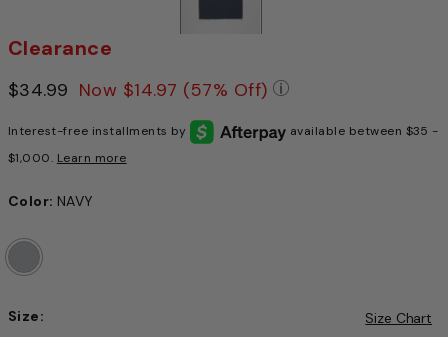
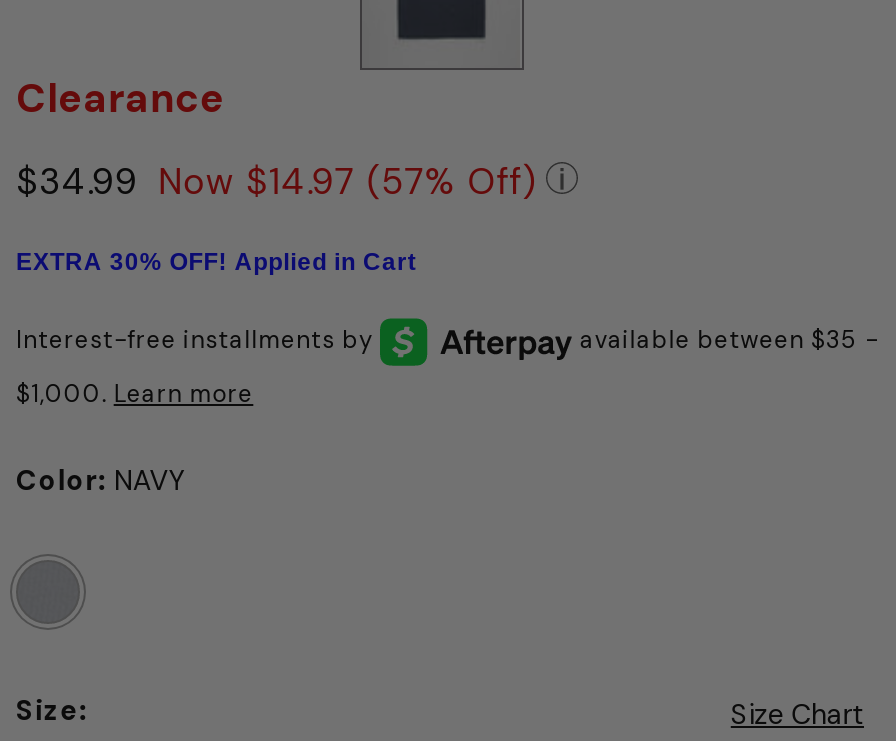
none -> [16,248,417,276] EXTRA 30% OFF! Applied in Cart

